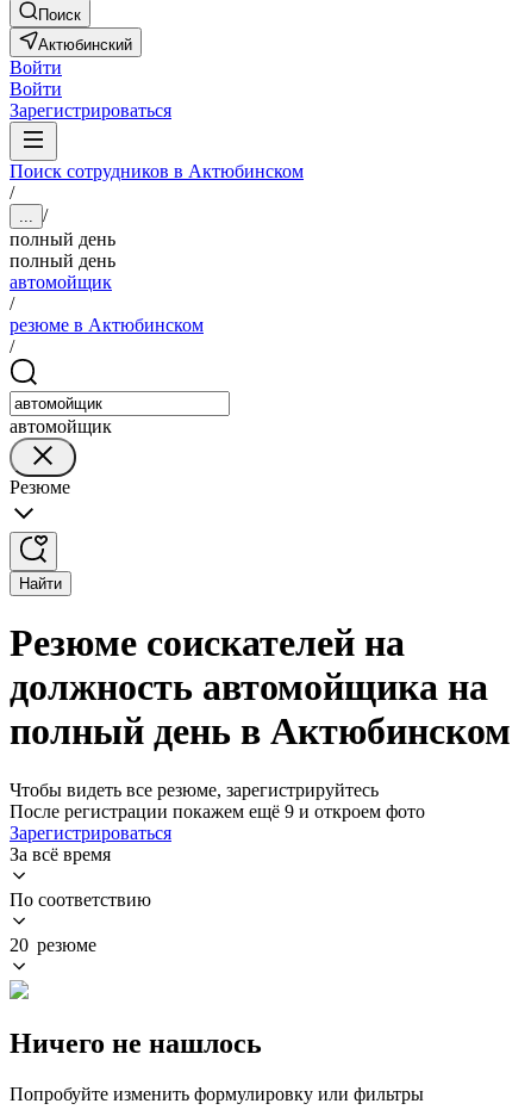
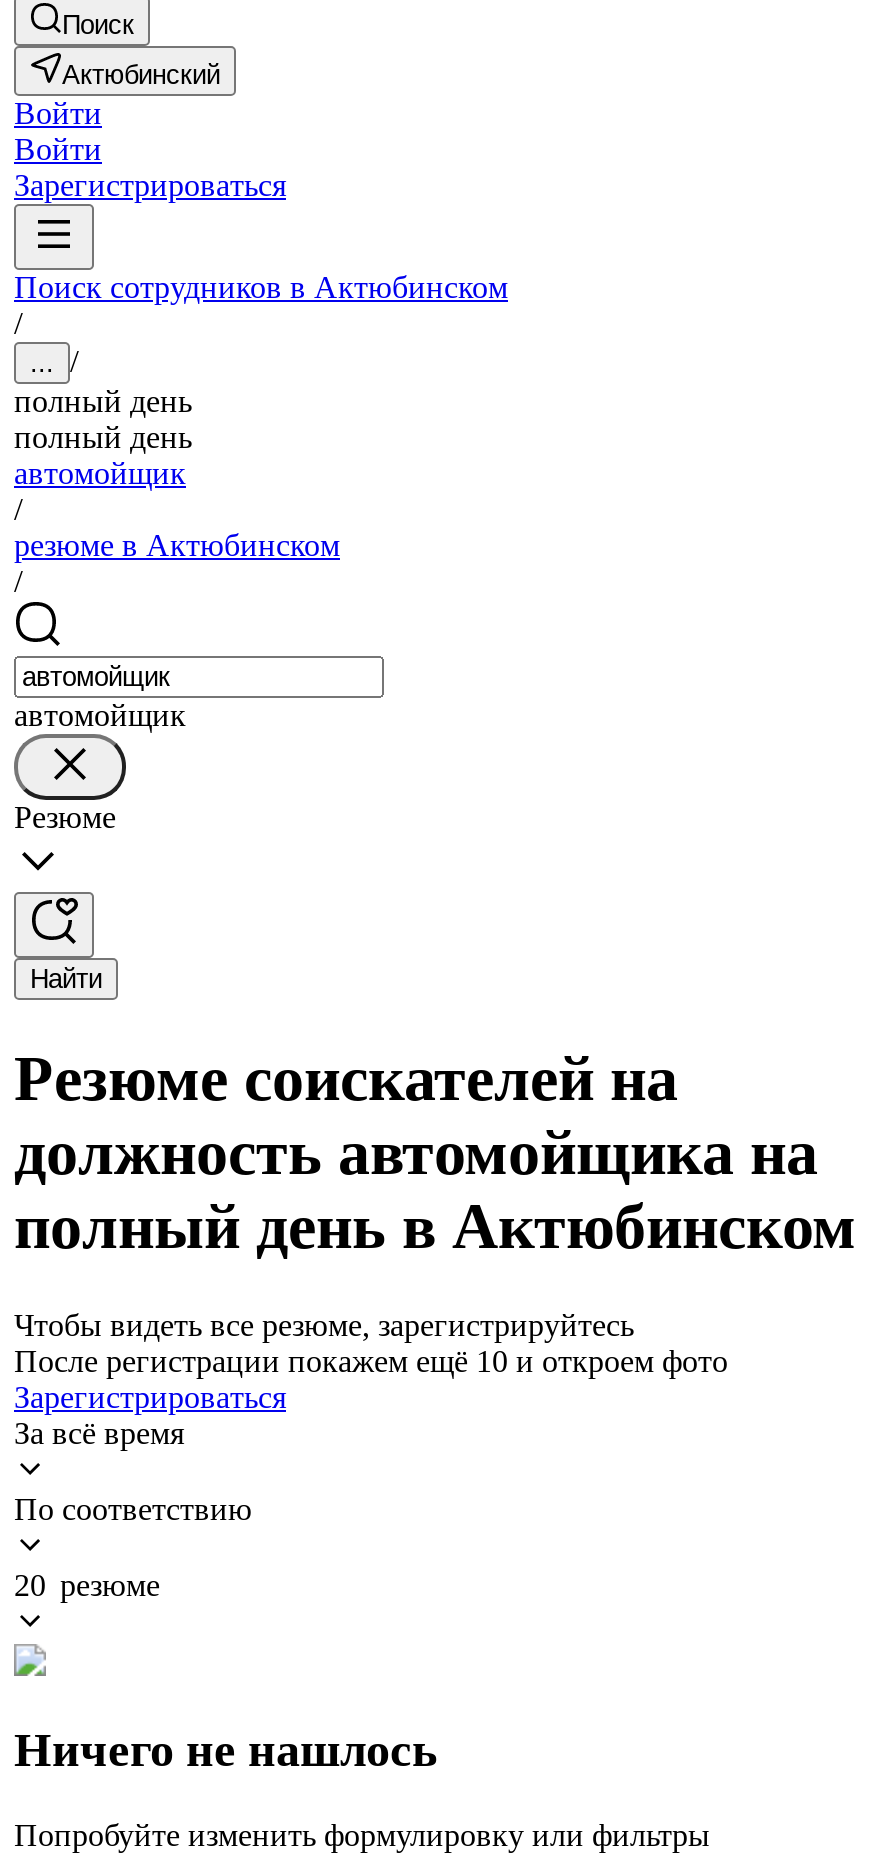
[10,801,425,821] После регистрации покажем ещё 9 и откроем фото -> [14,1344,728,1378] После регистрации покажем ещё 10 и откроем фото

